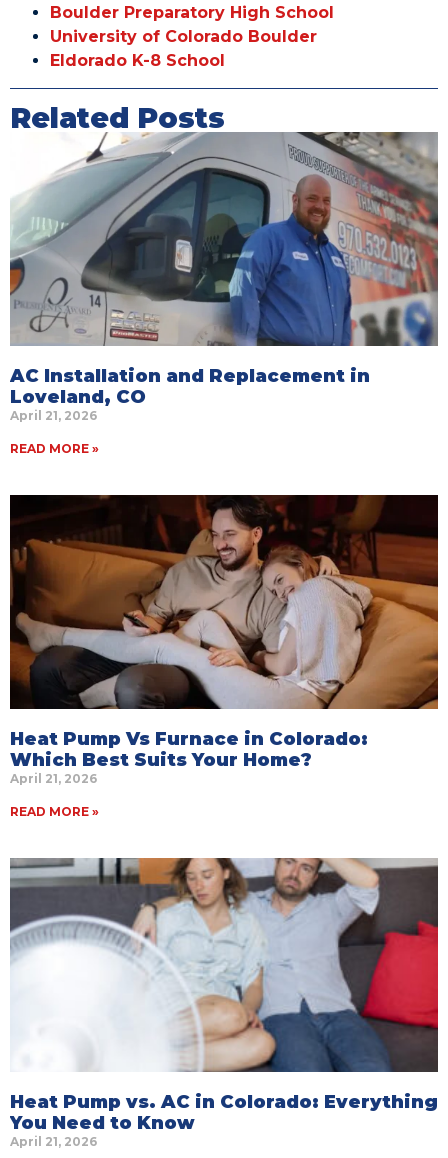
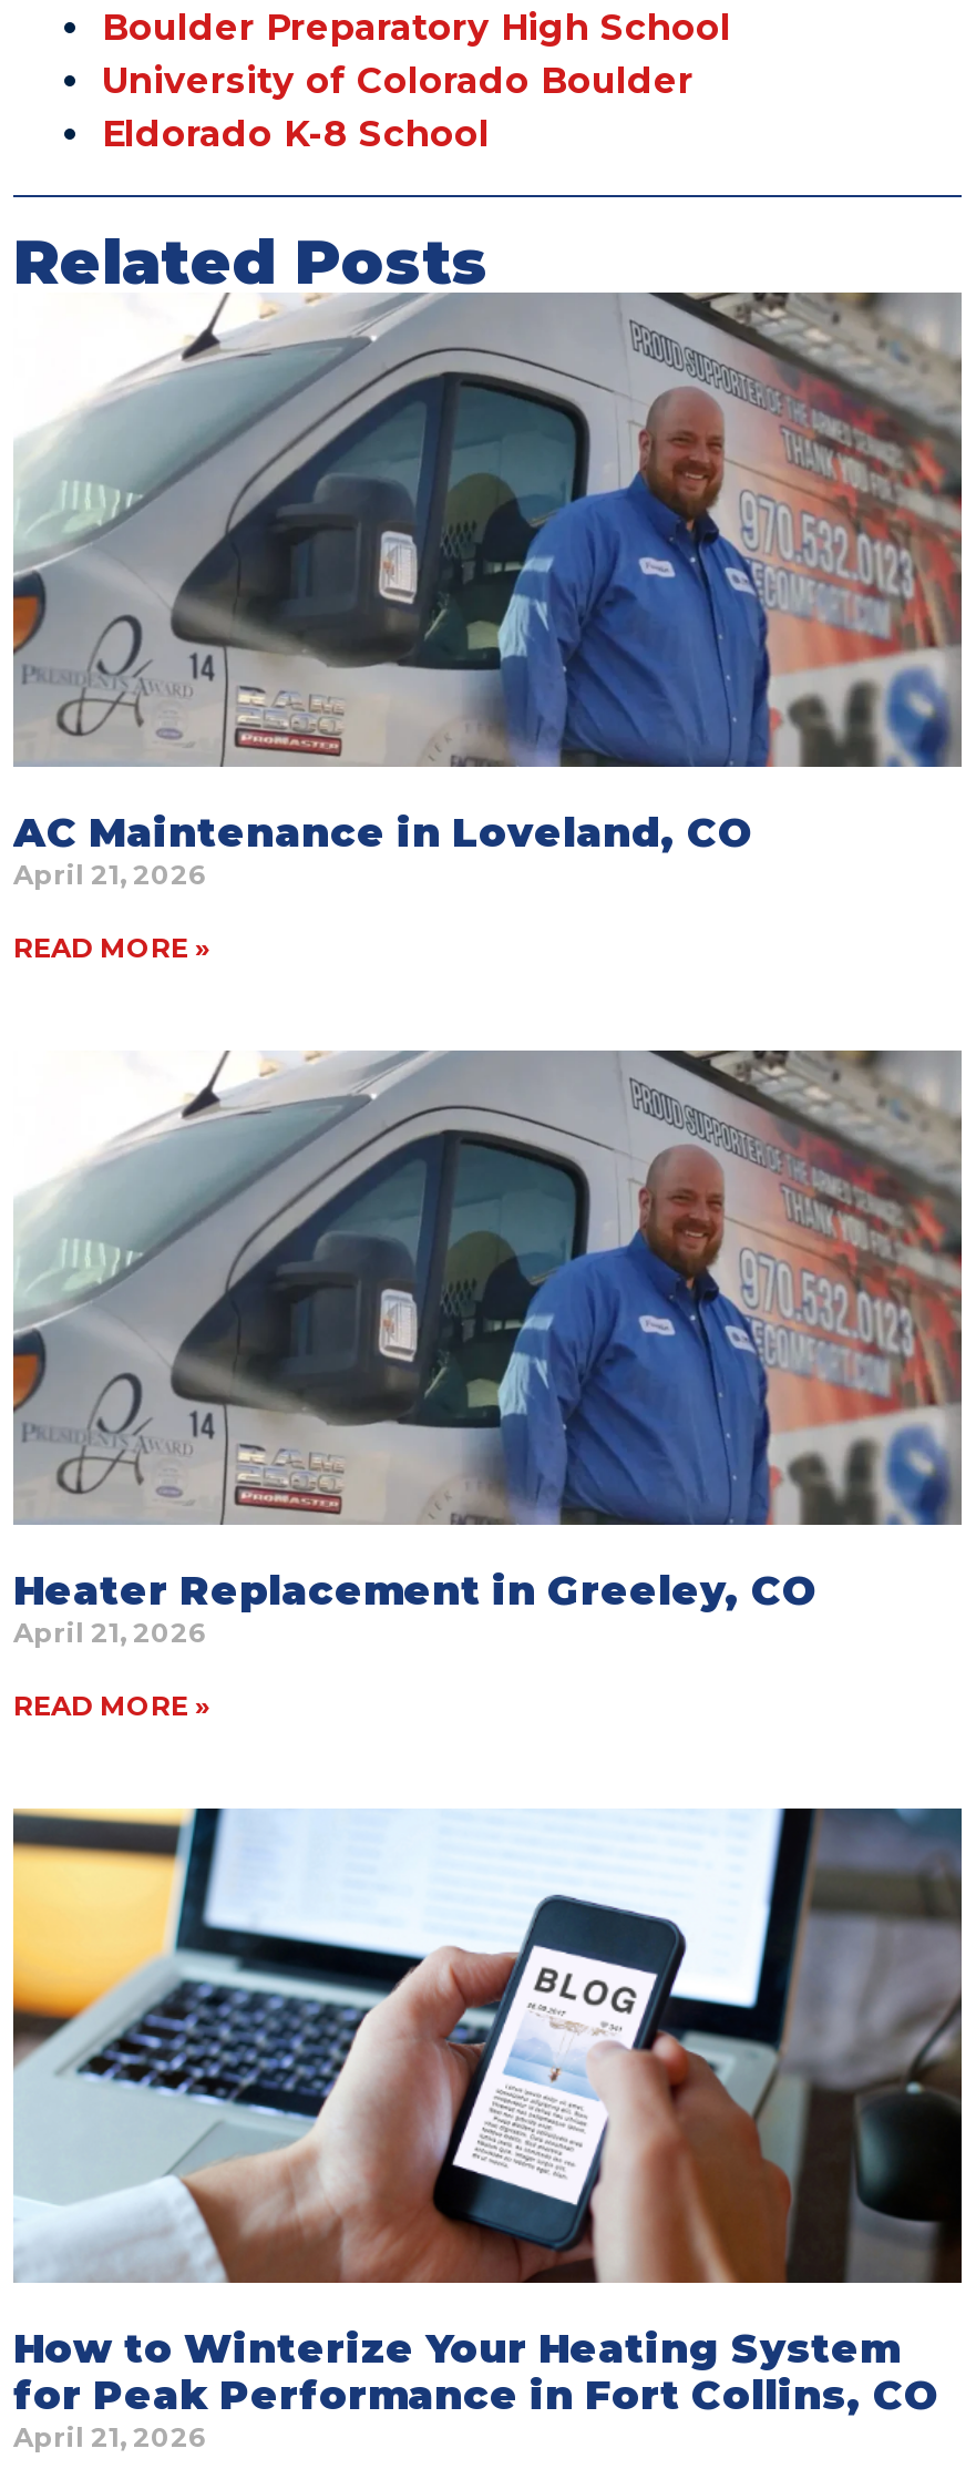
[10,365,370,408] AC Installation and Replacement in | Loveland, CO -> [13,809,753,857] AC Maintenance in Loveland, CO
[9,494,439,771] [image] | Heat Pump Vs Furnace in Colorado: | Which Best Suits Your Home? -> [11,1048,962,1615] [image] | Heater Replacement in Greeley, CO
[9,857,439,1134] [image] | Heat Pump vs. AC in Colorado: Everything | You Need to Know -> [11,1806,964,2420] [image] | How to Winterize Your Heating System | for Peak Performance in Fort Collins, CO

